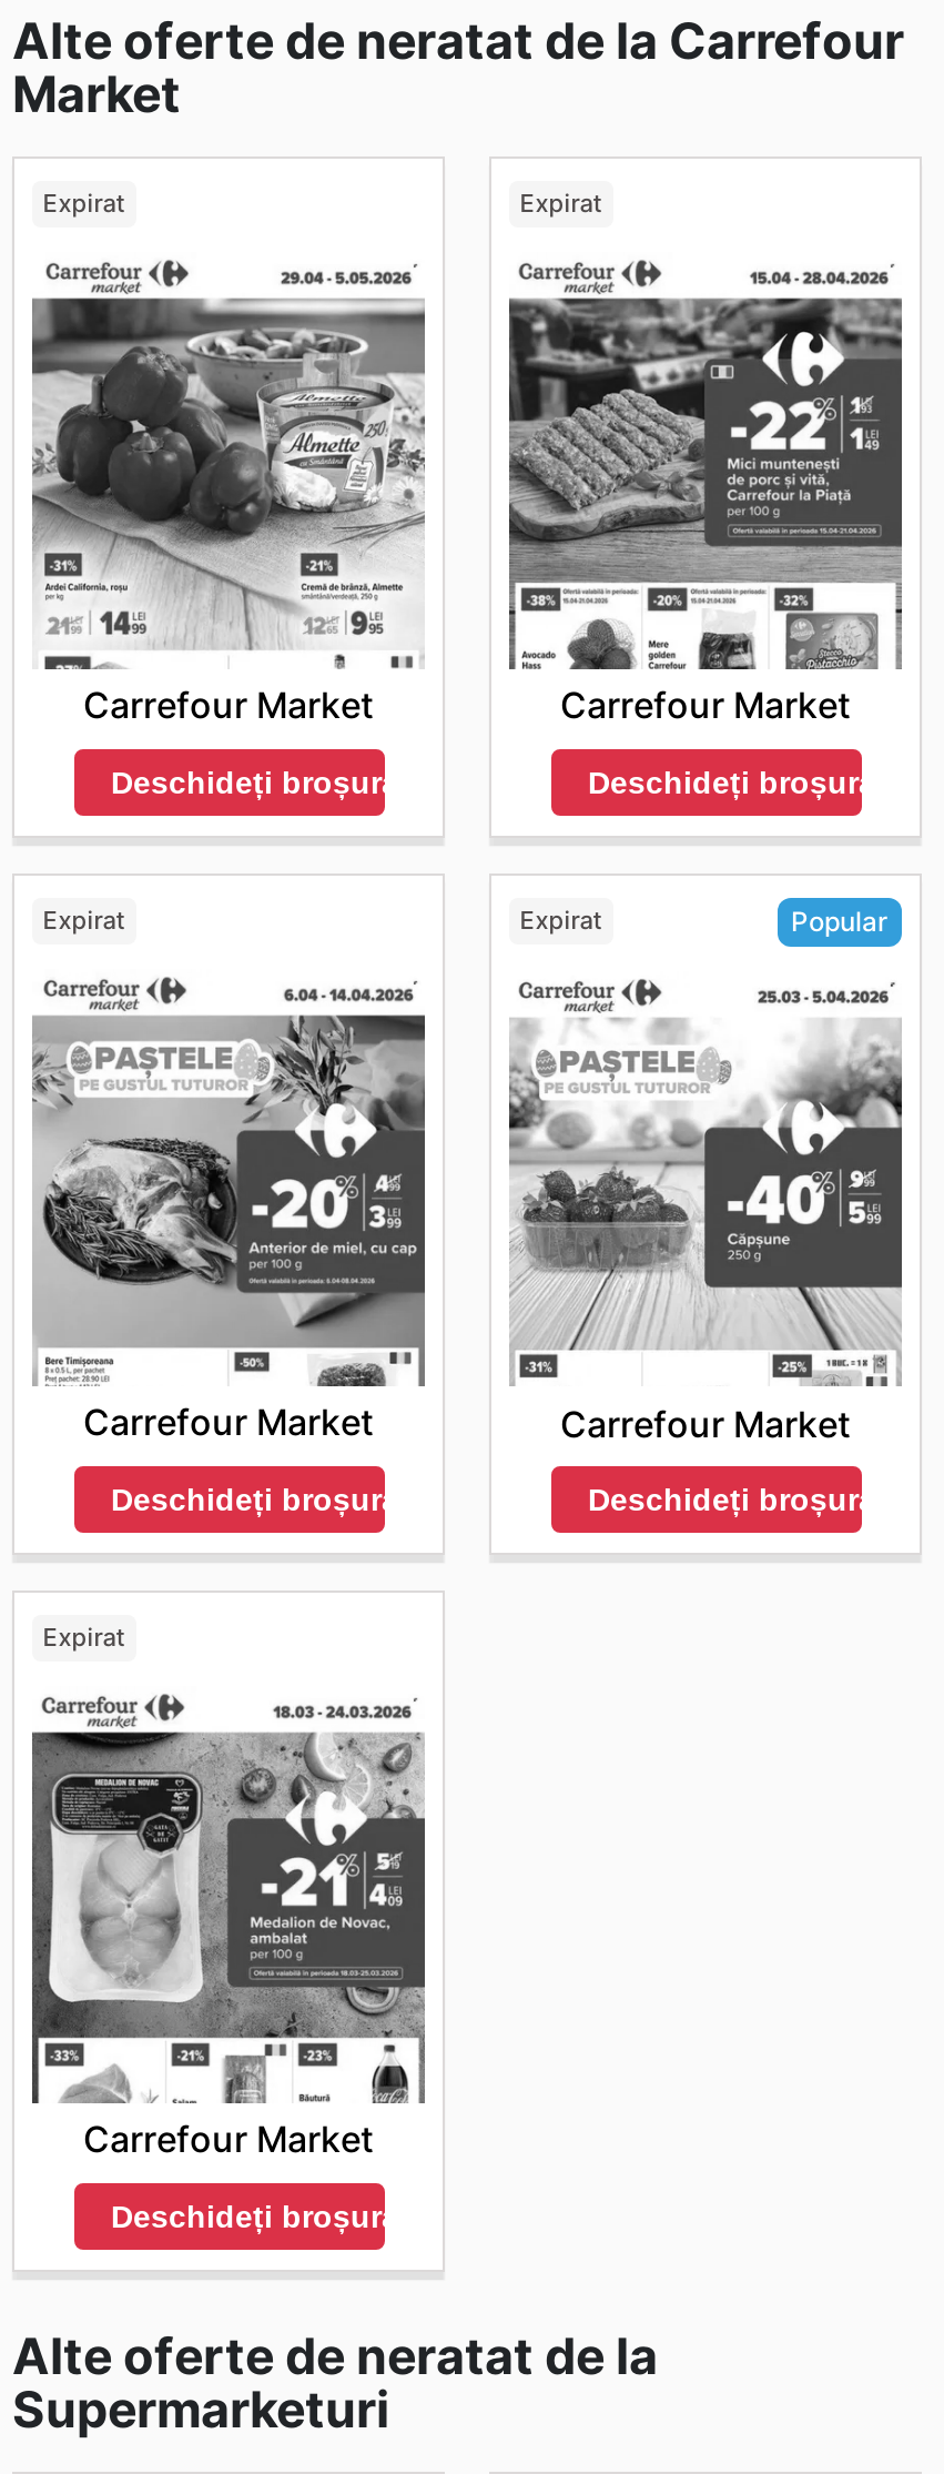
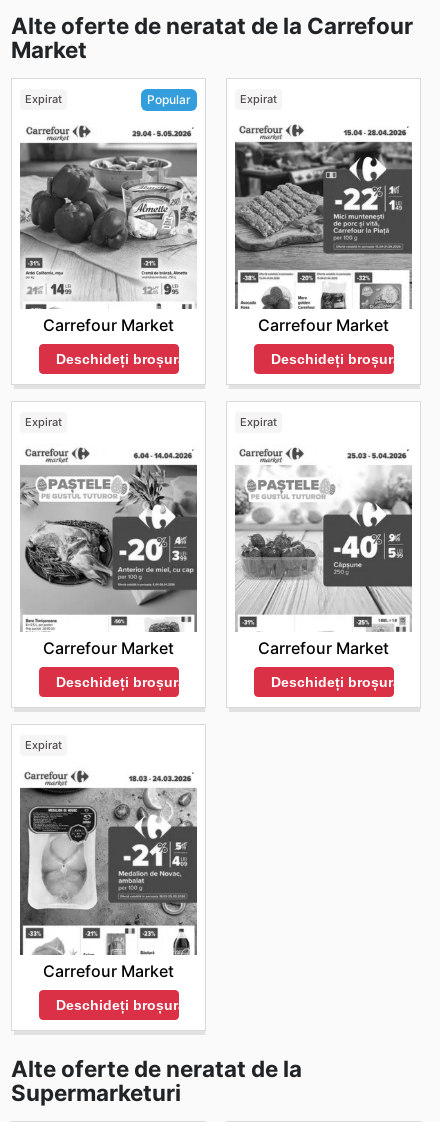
moved [791,905,889,938] -> [147,92,191,107]: Popular

